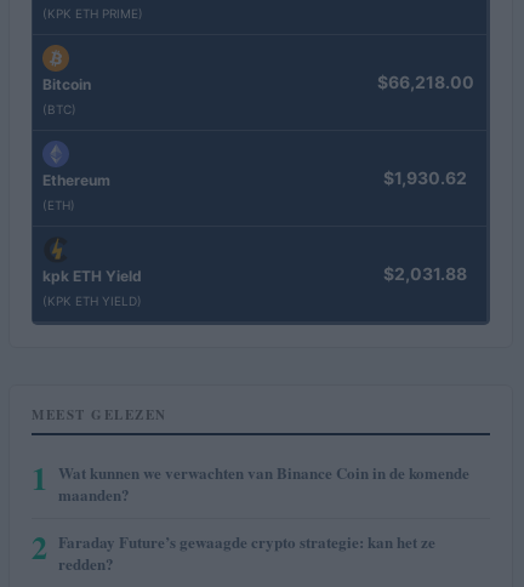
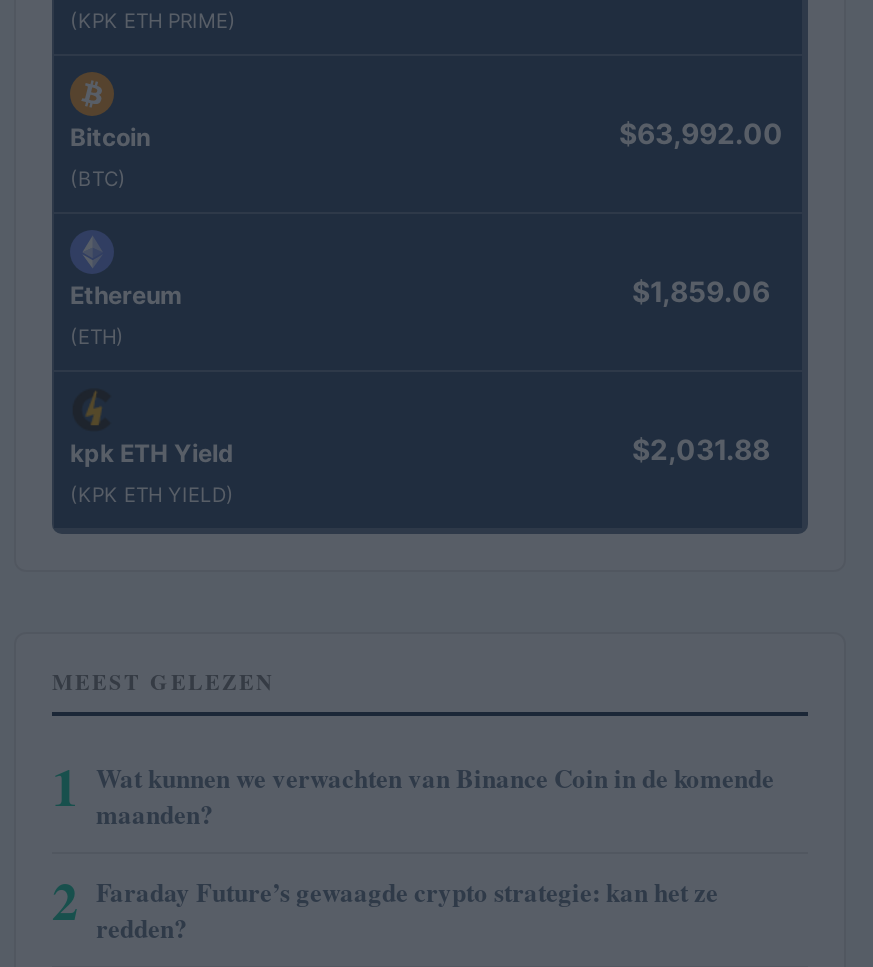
[377,71,474,92] $66,218.00 -> [619,116,783,150] $63,992.00
[383,167,467,188] $1,930.62 -> [632,274,770,308] $1,859.06

